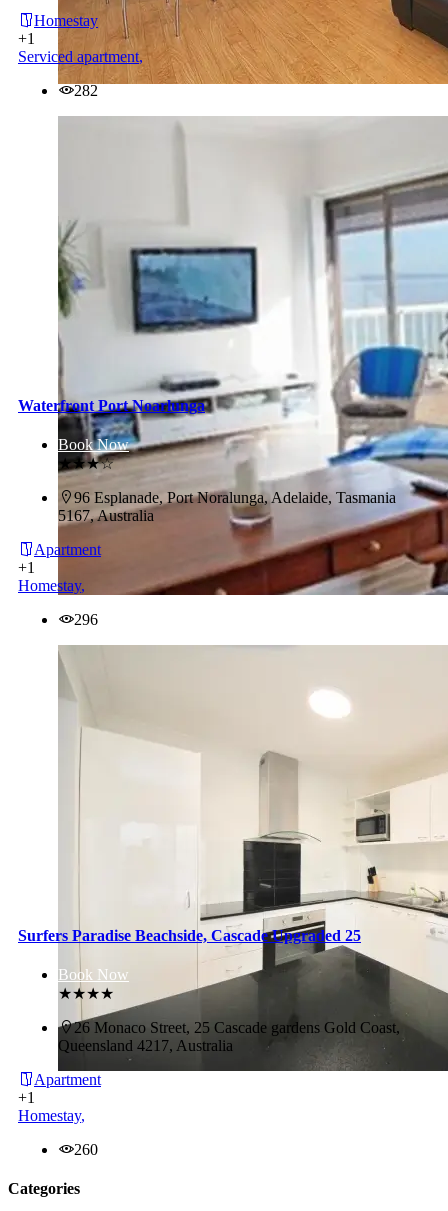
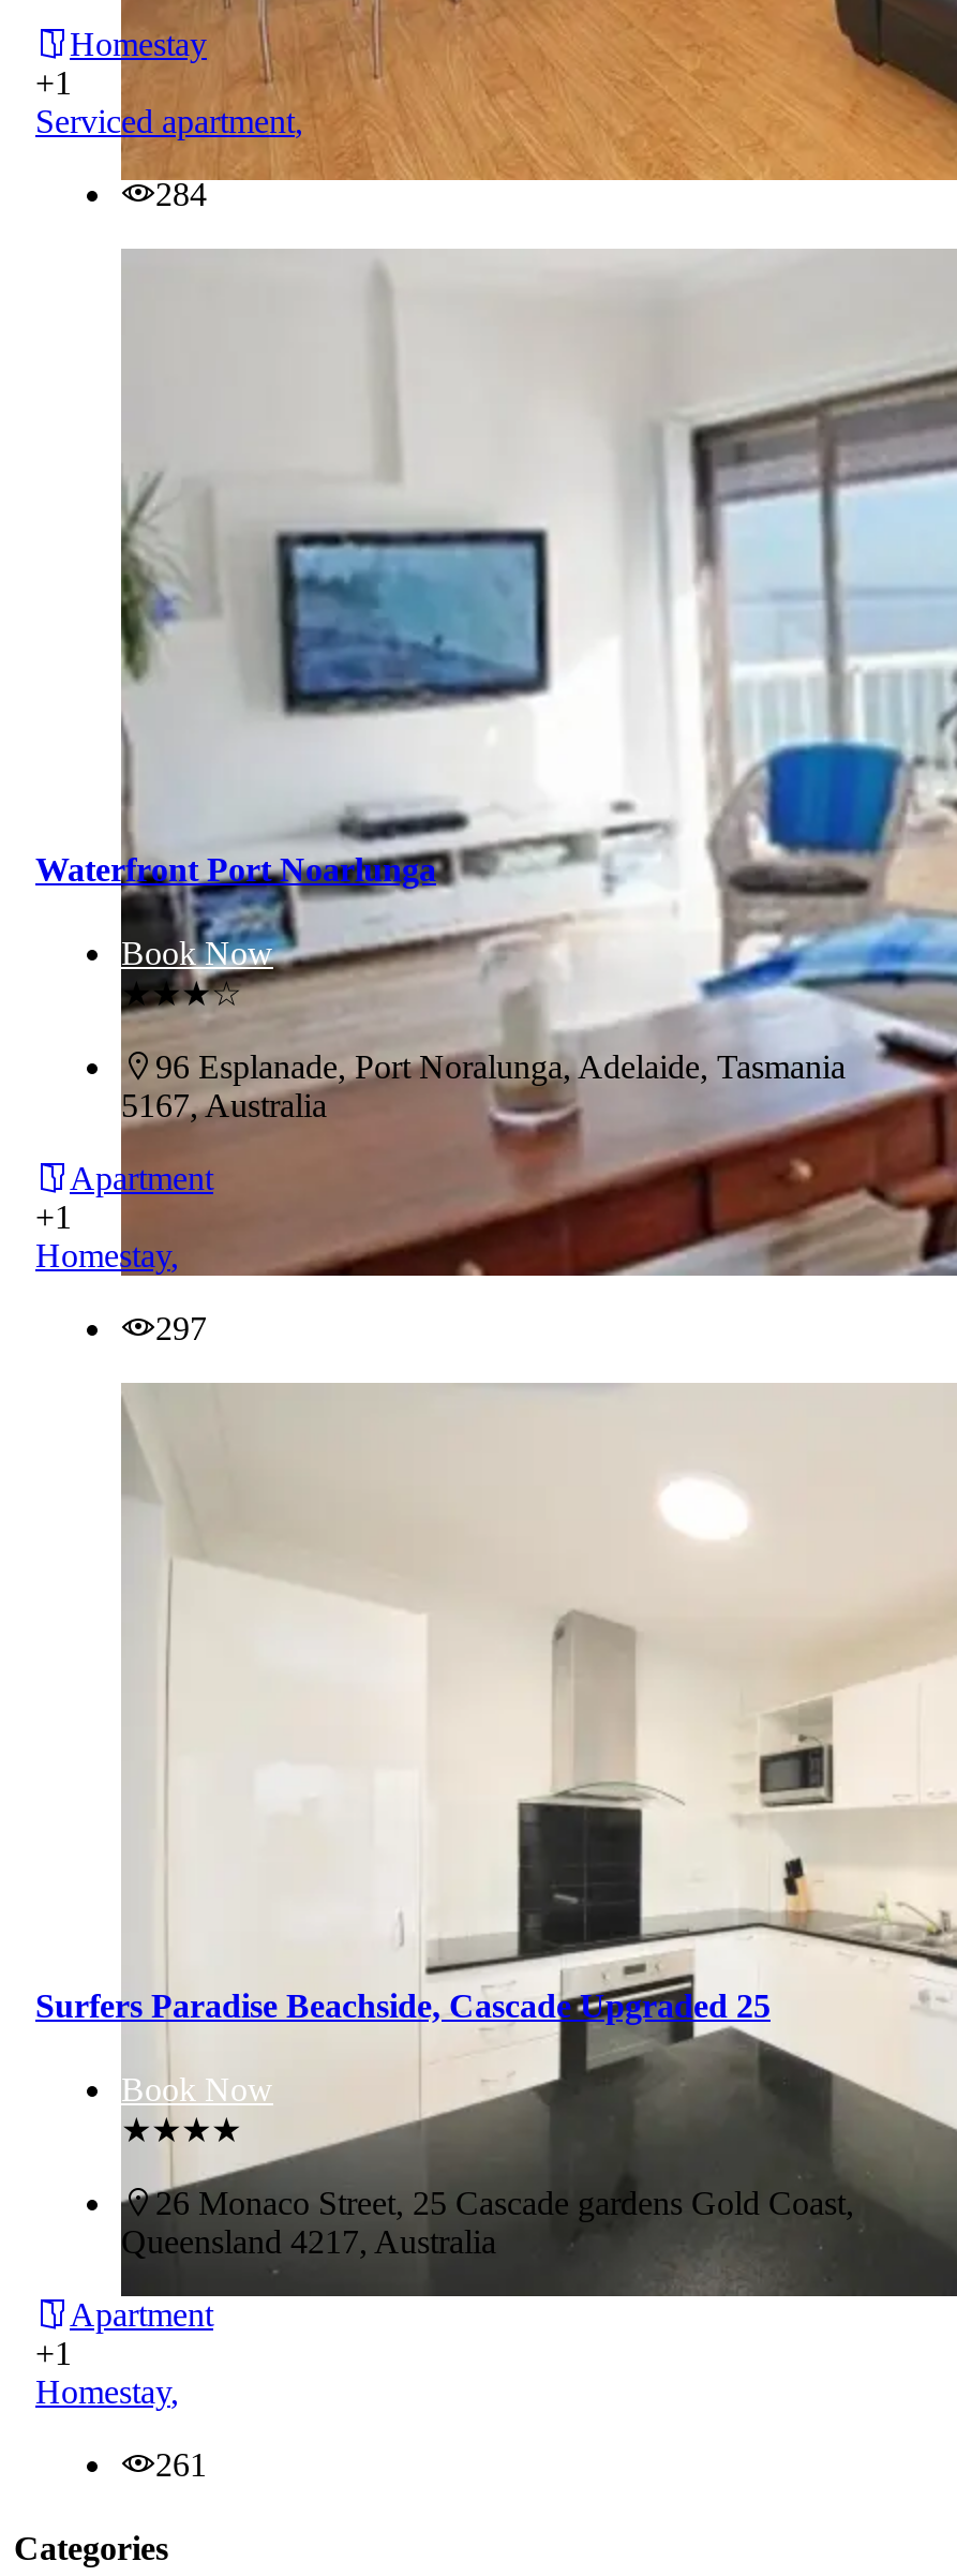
[74,82,98,99] 282 -> [155,176,207,212] 284
[74,611,98,628] 296 -> [155,1311,207,1347] 297
[74,1141,98,1158] 260 -> [155,2446,207,2483] 261

